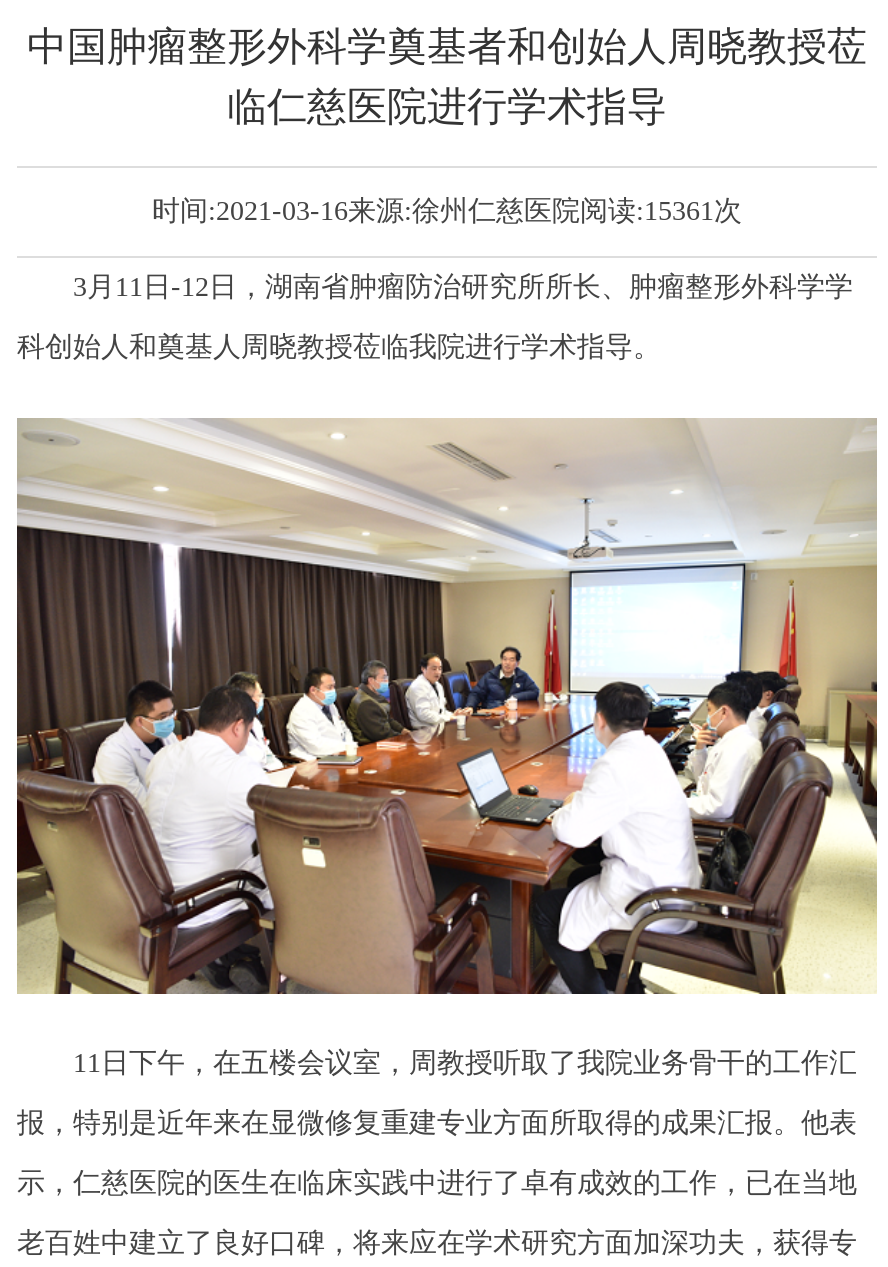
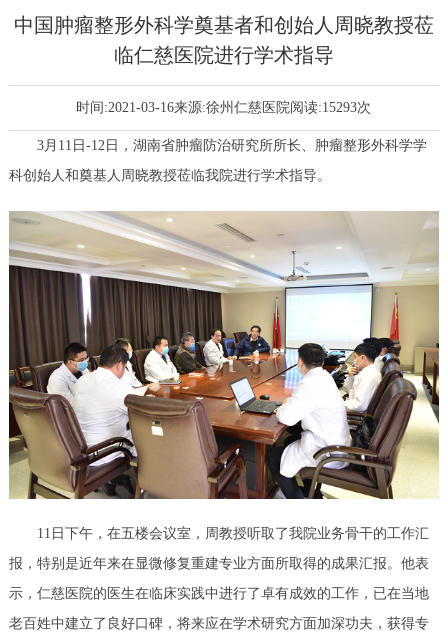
[152,196,742,226] 时间:2021-03-16来源:徐州仁慈医院阅读:15361次 -> [76,100,371,115] 时间:2021-03-16来源:徐州仁慈医院阅读:15293次

